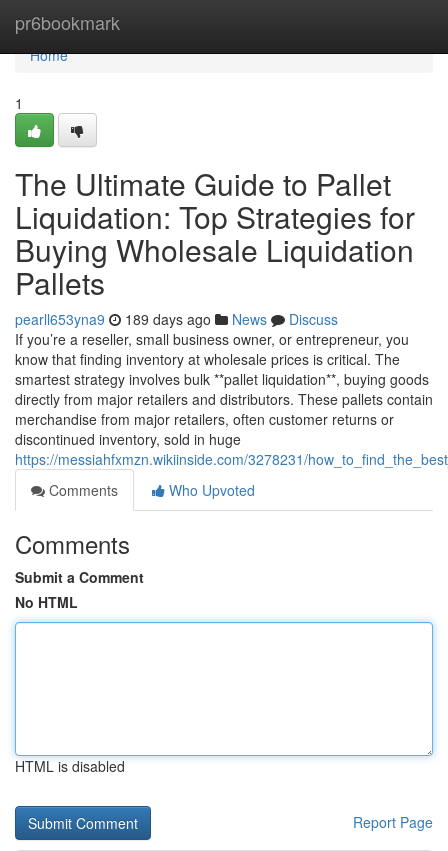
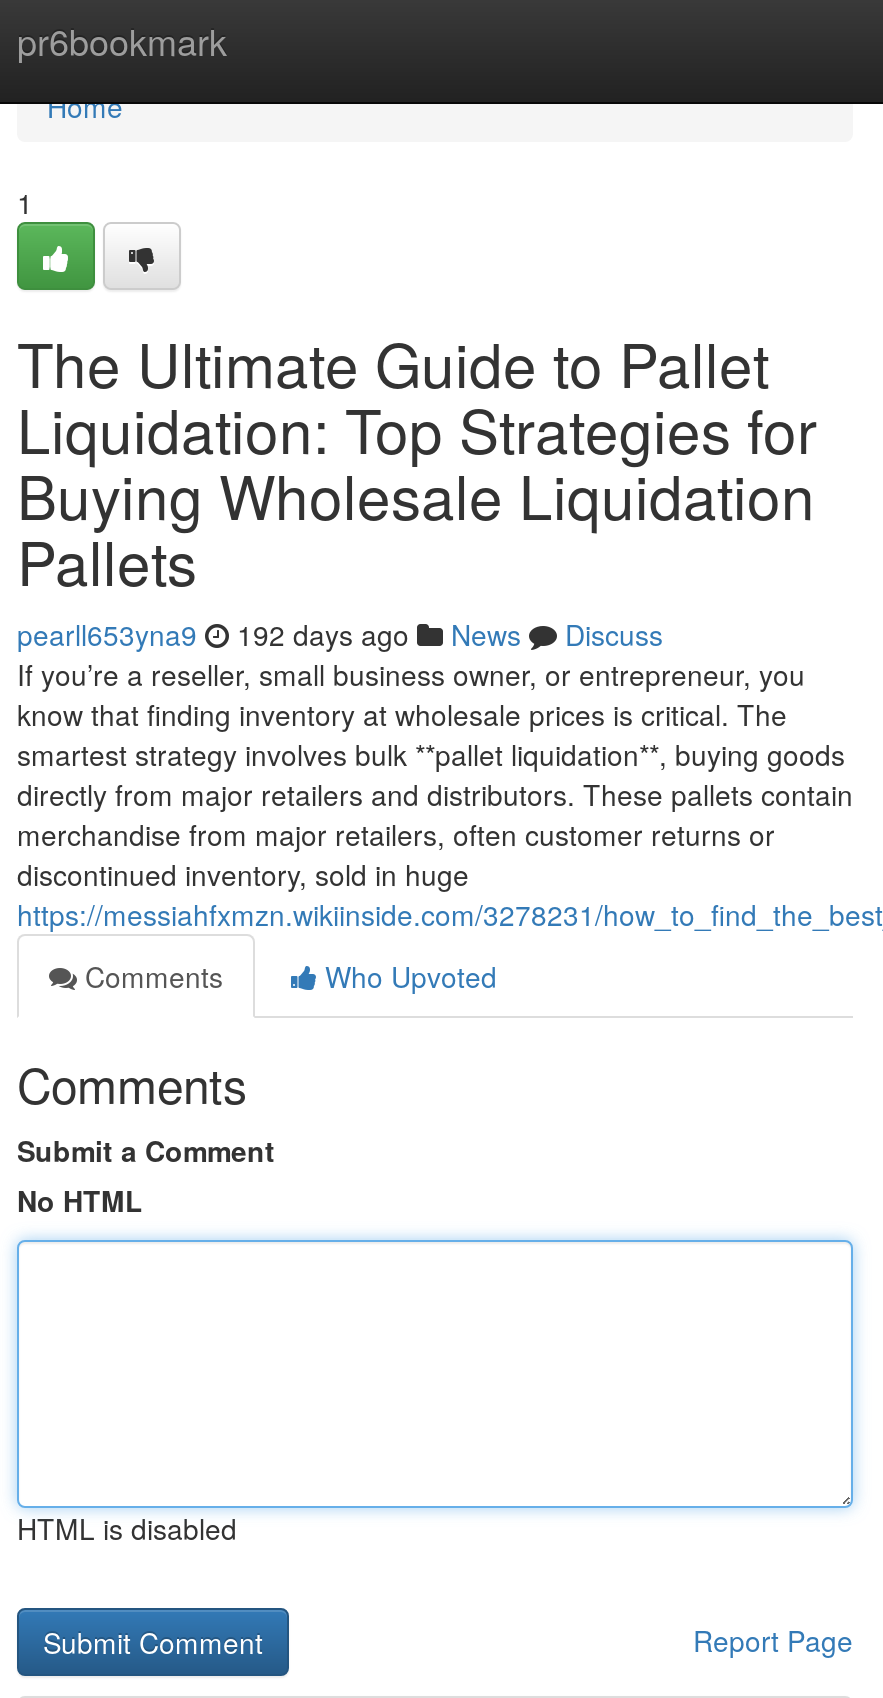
[15,309,338,329] pearll653yna9 189 days ago News Discuss -> [17,614,663,654] pearll653yna9 192 days ago News Discuss

